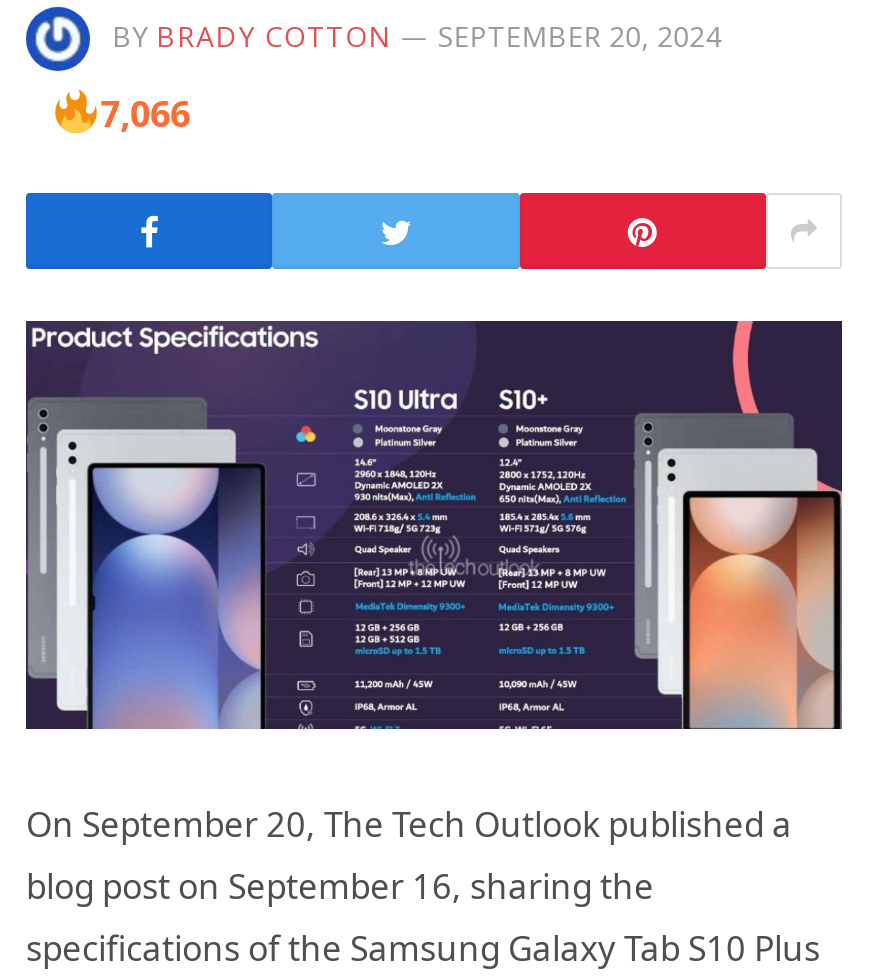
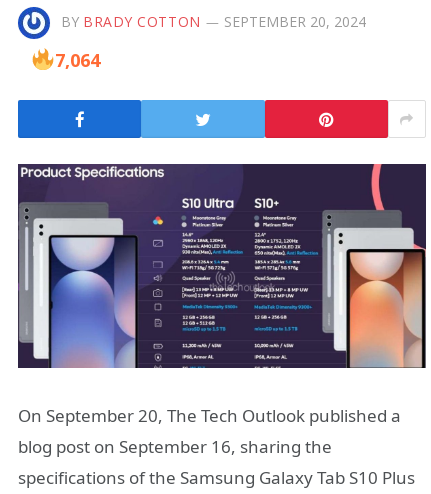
[100,88,190,136] 7,066 -> [55,47,100,71] 7,064

